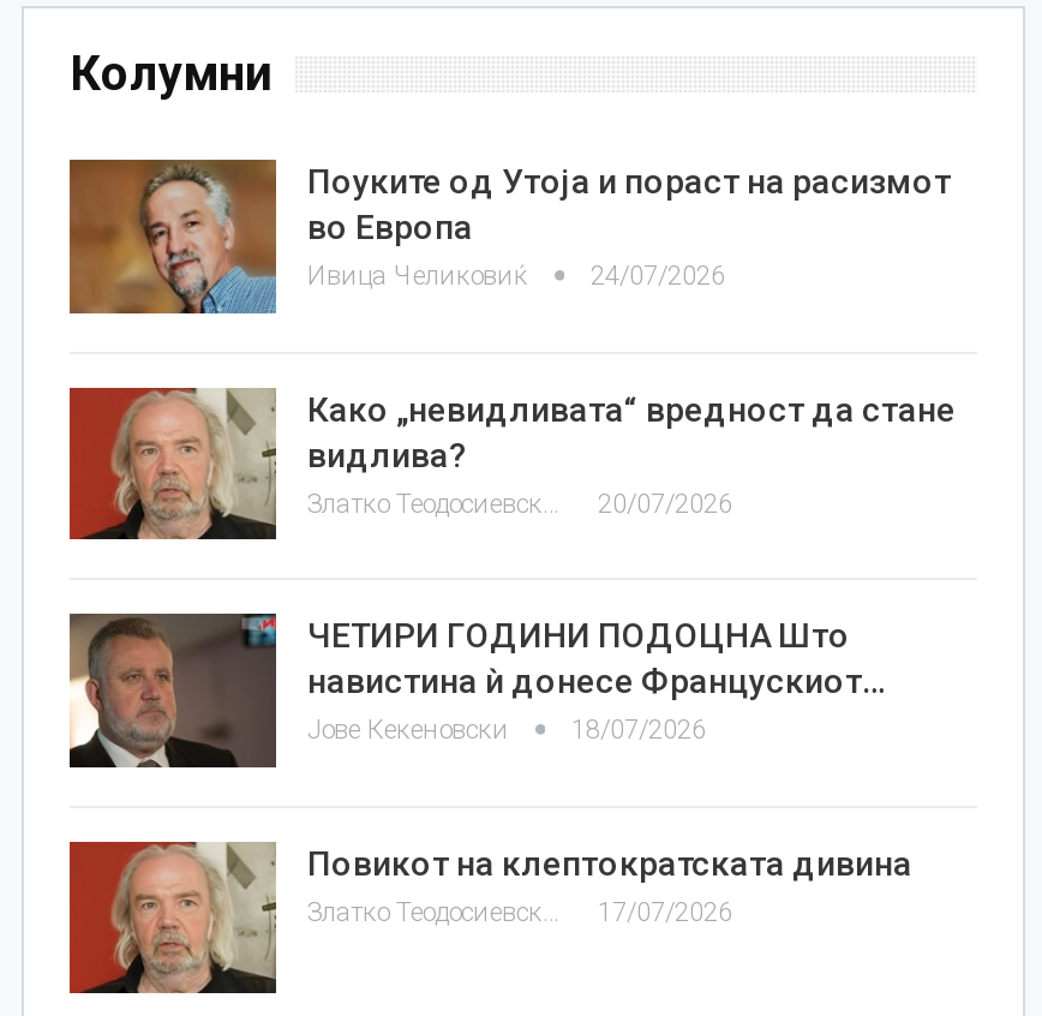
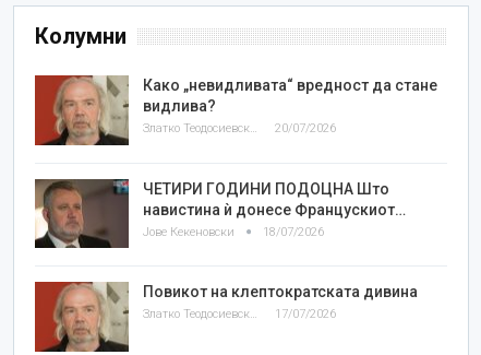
[70,157,951,316] [image] | Поуките од Утоја и пораст на расизмот | во Европа | Ивица Челиковиќ | 24/07/2026 -> none

